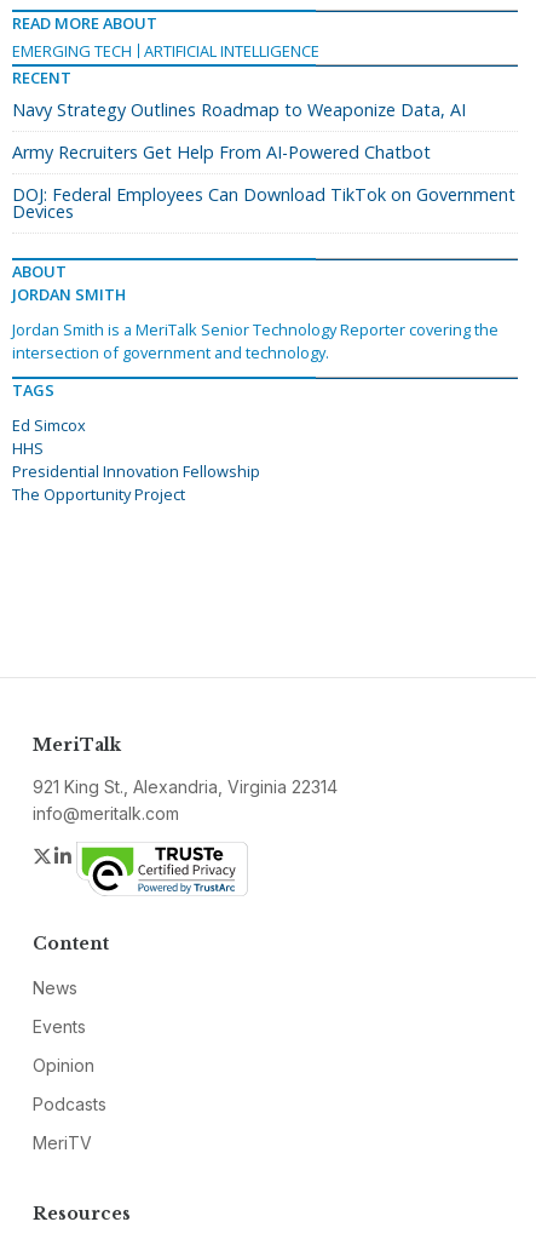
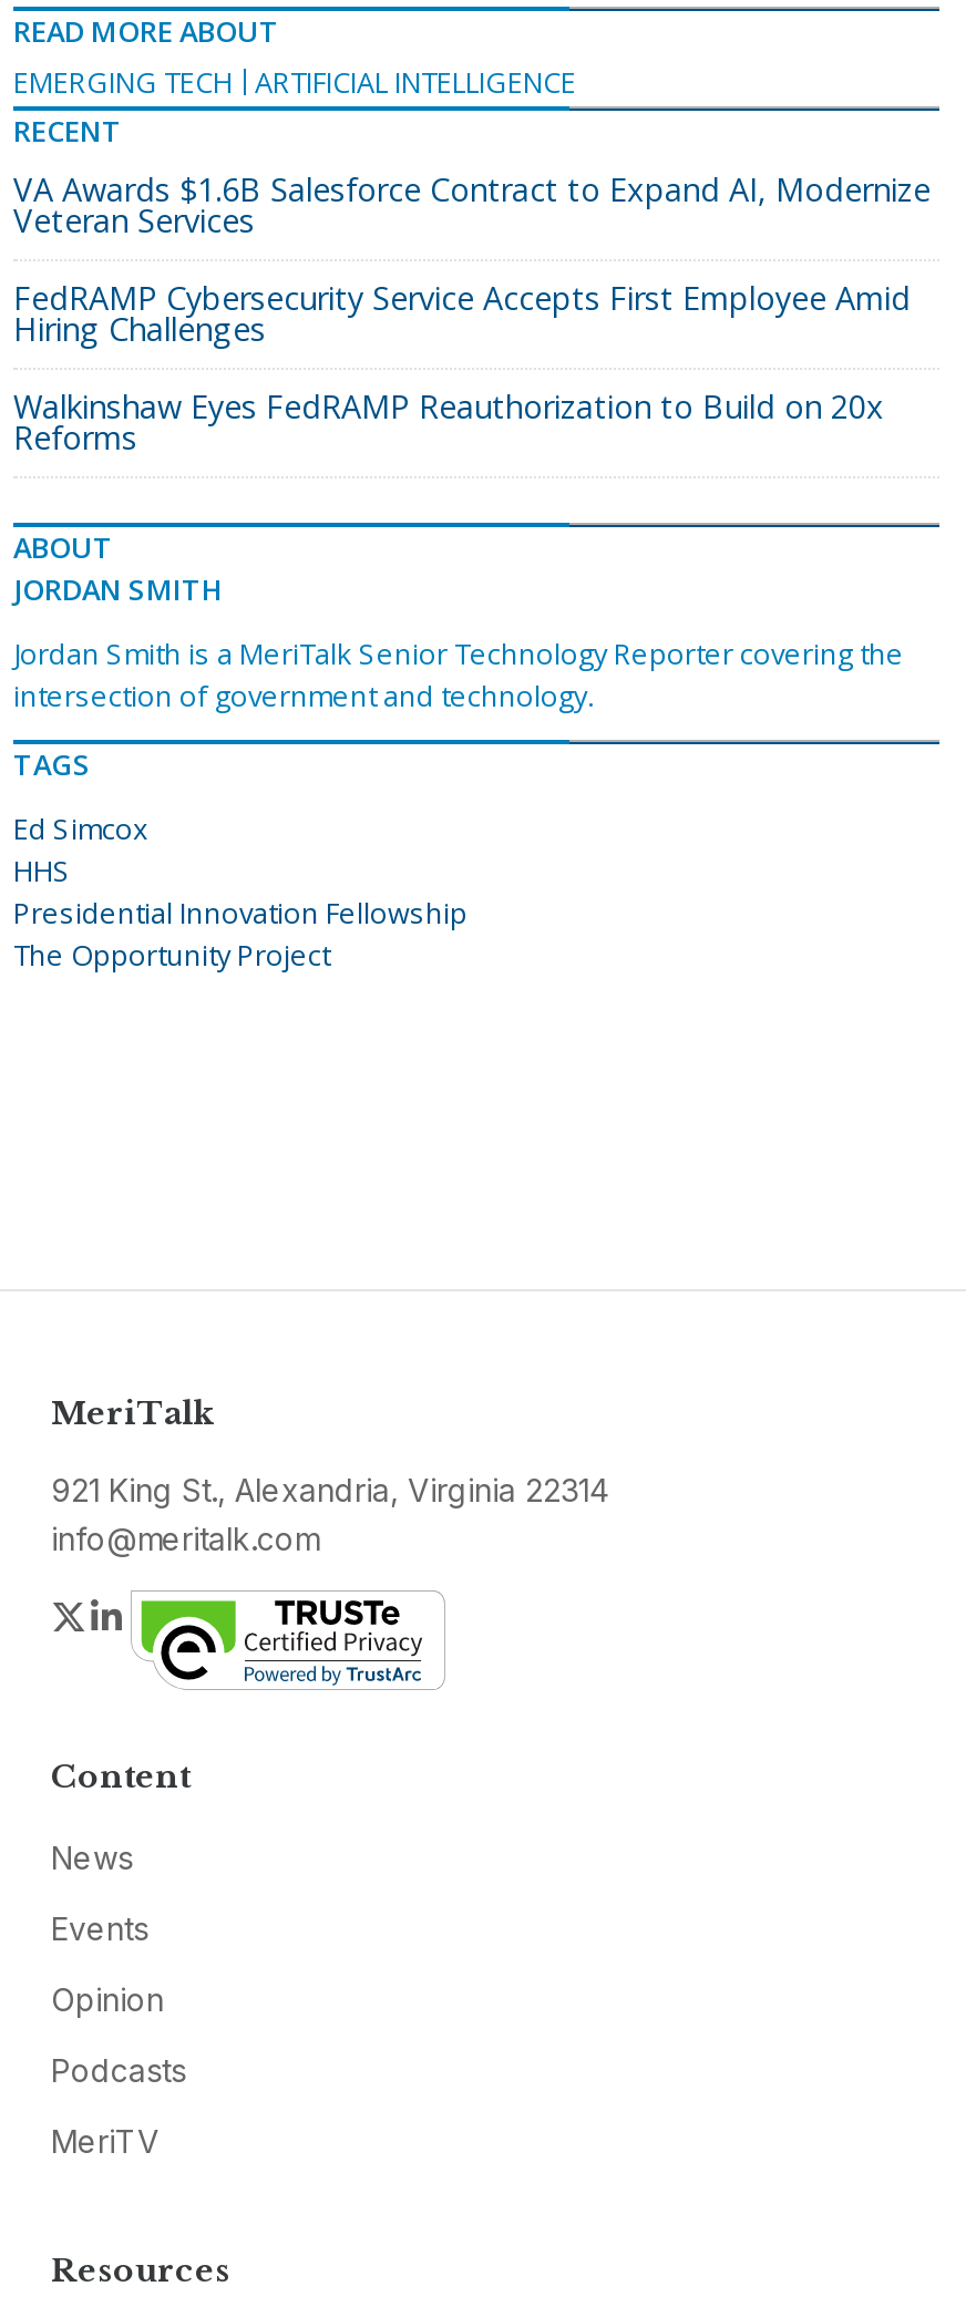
[12,98,466,121] Navy Strategy Outlines Roadmap to Weaponize Data, AI -> [13,169,931,242] VA Awards $1.6B Salesforce Contract to Expand AI, Modernize | Veteran Services
[12,141,431,164] Army Recruiters Get Help From AI-Powered Chatbot -> [13,277,911,350] FedRAMP Cybersecurity Service Accepts First Employee Amid | Hiring Challenges
[12,183,515,223] DOJ: Federal Employees Can Download TikTok on Government | Devices -> [13,386,884,459] Walkinshaw Eyes FedRAMP Reauthorization to Build on 20x | Reforms

